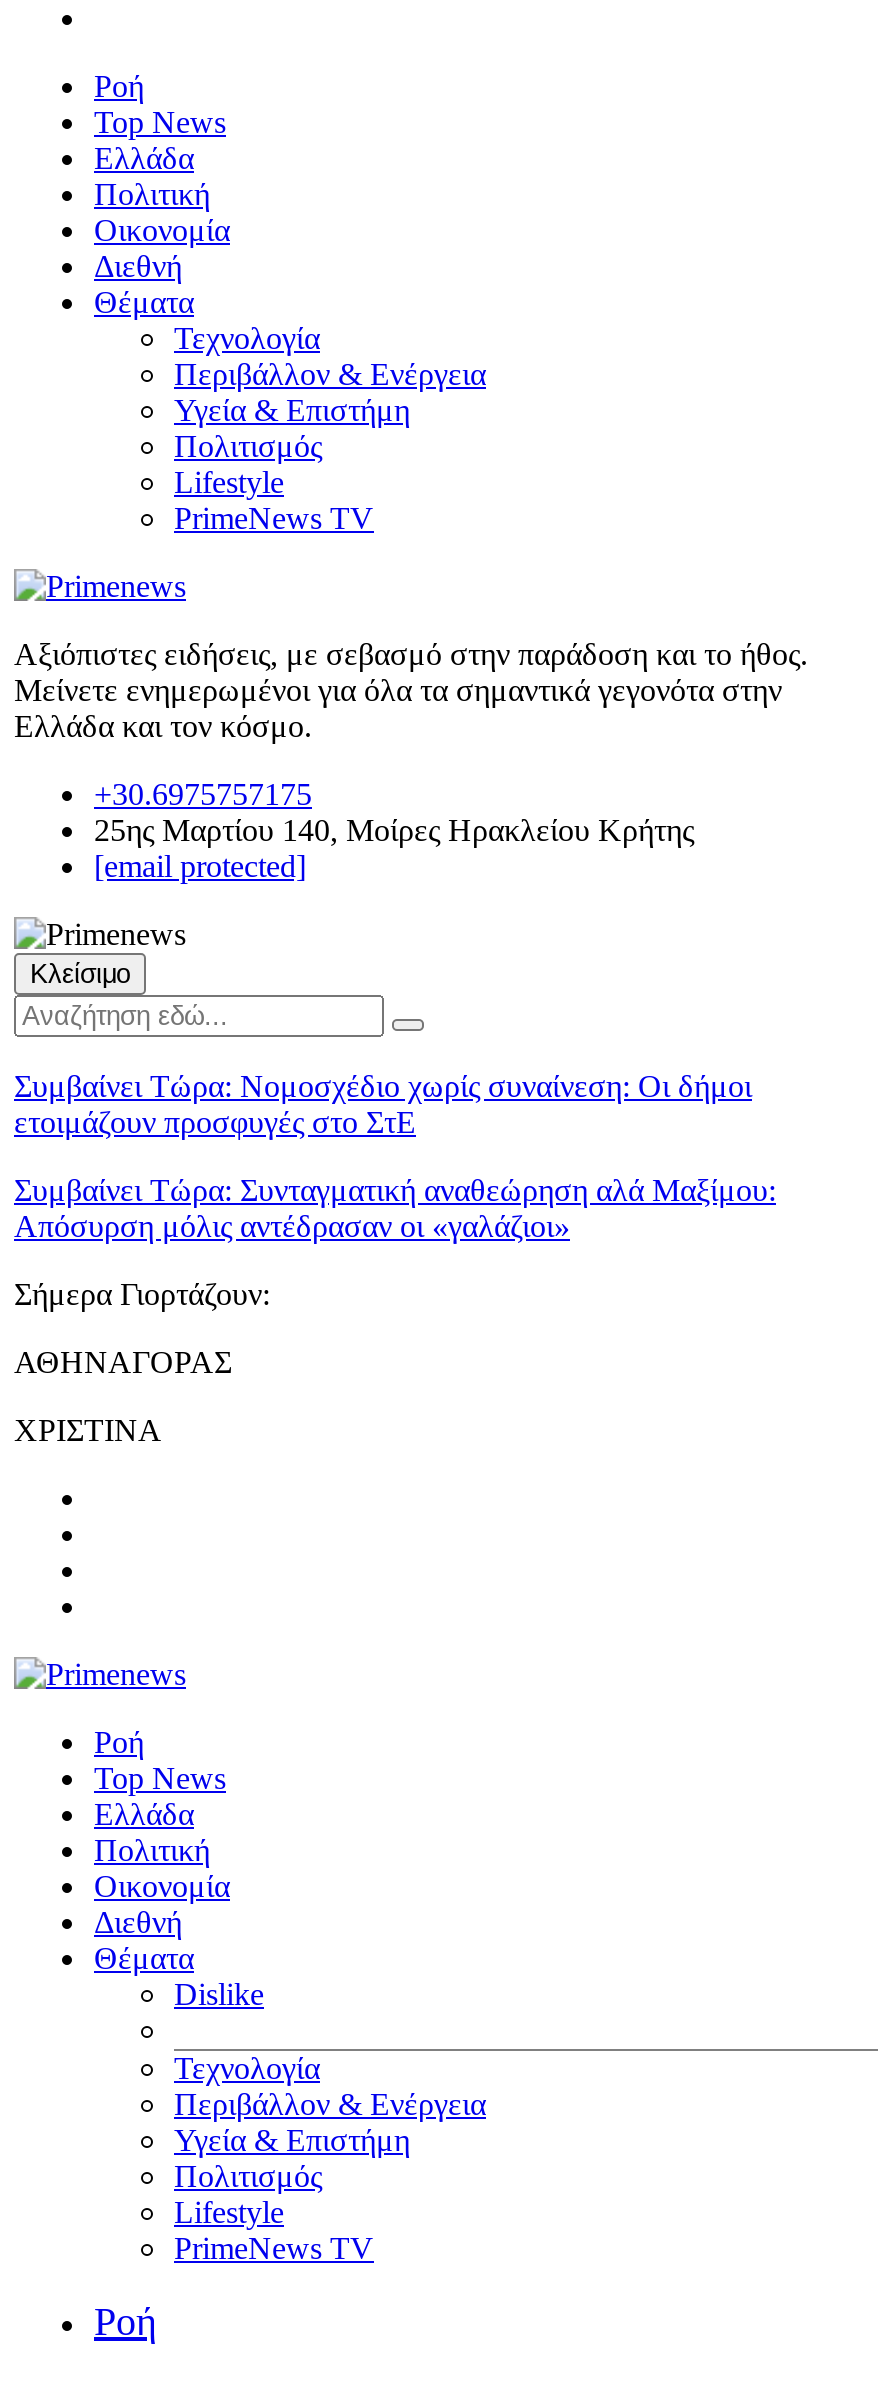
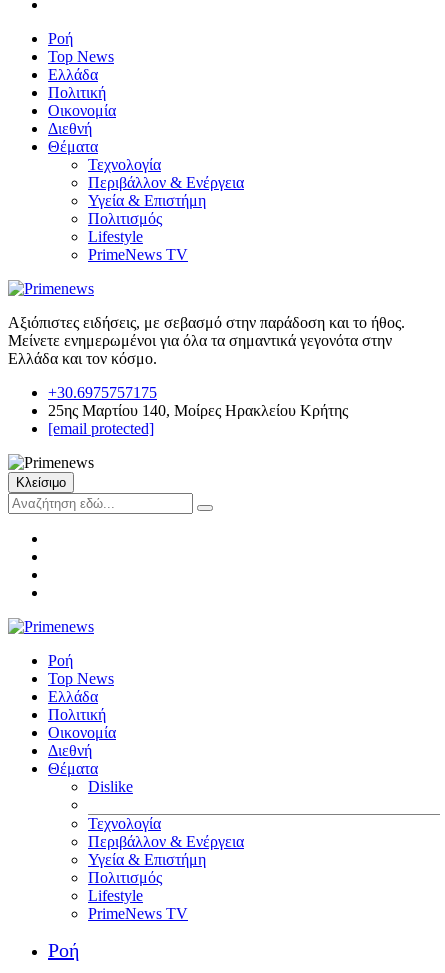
[14,1069,776,1447] Συμβαίνει Τώρα: Νομοσχέδιο χωρίς συναίνεση: Οι δήμοι | ετοιμάζουν προσφυγές στο ΣτΕ | Συμβαίνει Τώρα: Συνταγματική αναθεώρηση αλά Μαξίμου: | Απόσυρση μόλις αντέδρασαν οι «γαλάζιοι» | Σήμερα Γιορτάζουν: | ΑΘΗΝΑΓΟΡΑΣ | ΧΡΙΣΤΙΝΑ -> none

